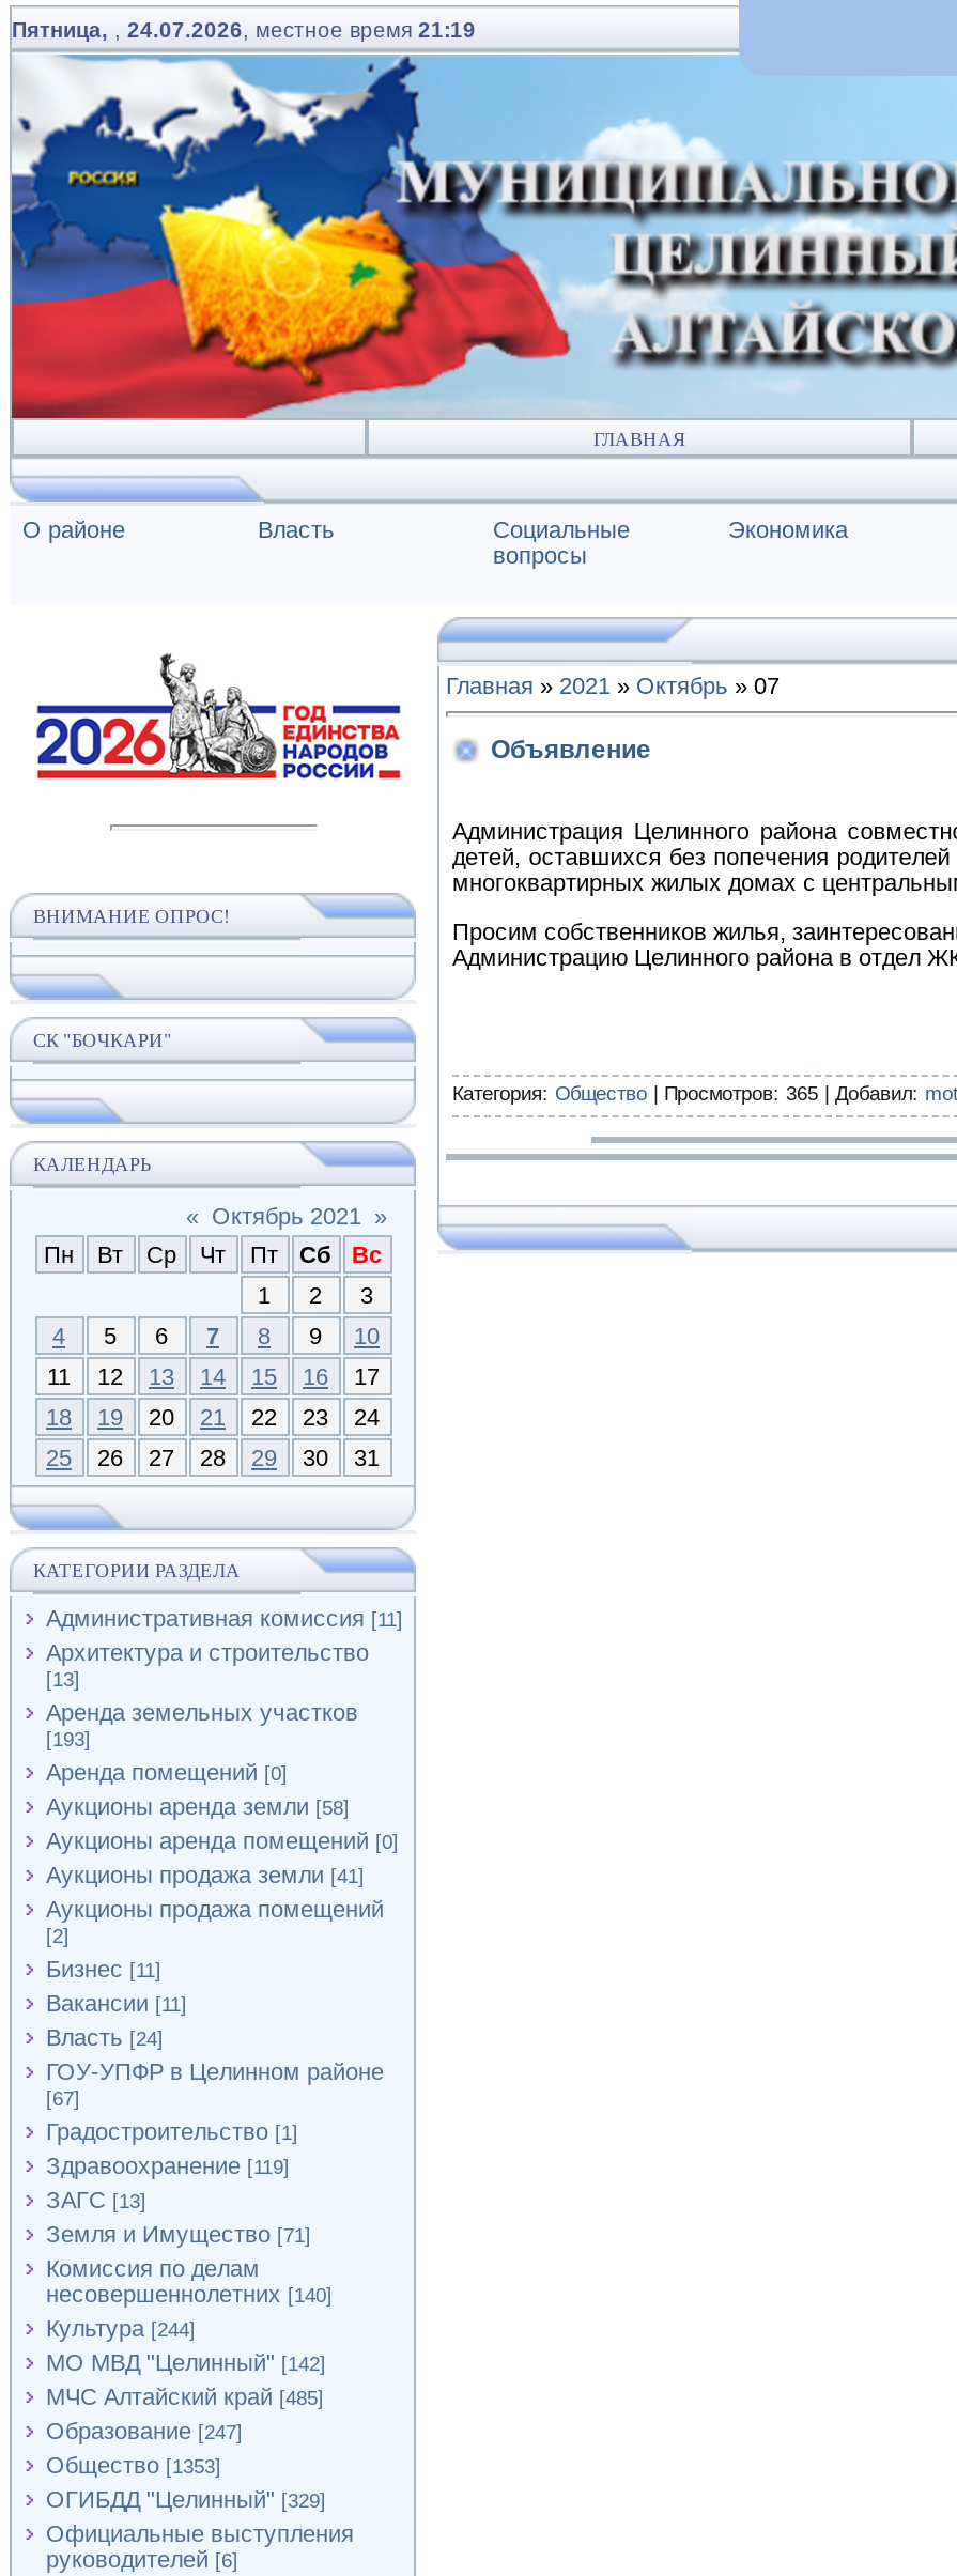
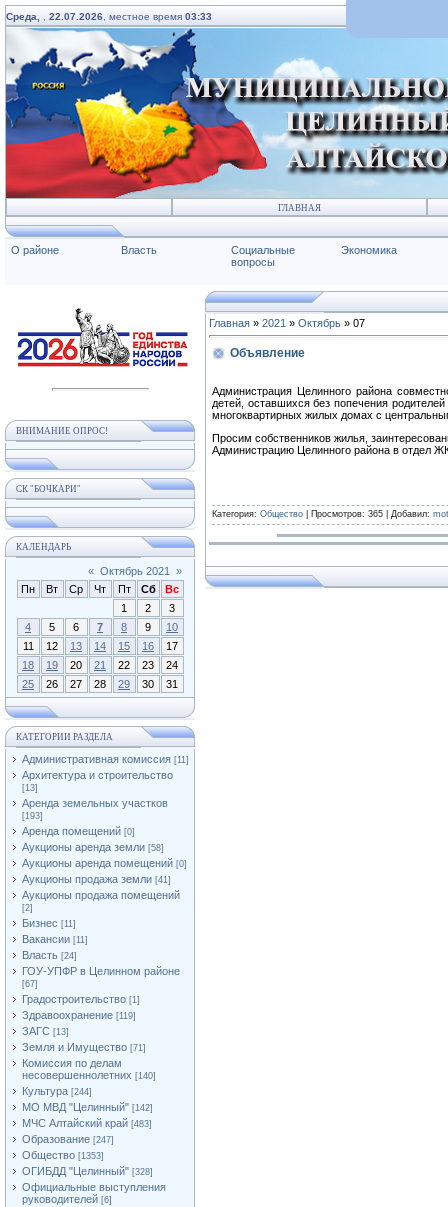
[12,18,476,42] Пятница,, 24.07.2026, местное время 21:19 -> [6,11,212,22] Среда,, 22.07.2026, местное время 03:33
[46,2384,324,2409] МЧС Алтайский край [485] -> [22,1117,152,1129] МЧС Алтайский край [483]
[46,2486,326,2512] ОГИБДД "Целинный" [329] -> [22,1165,153,1177] ОГИБДД "Целинный" [328]

